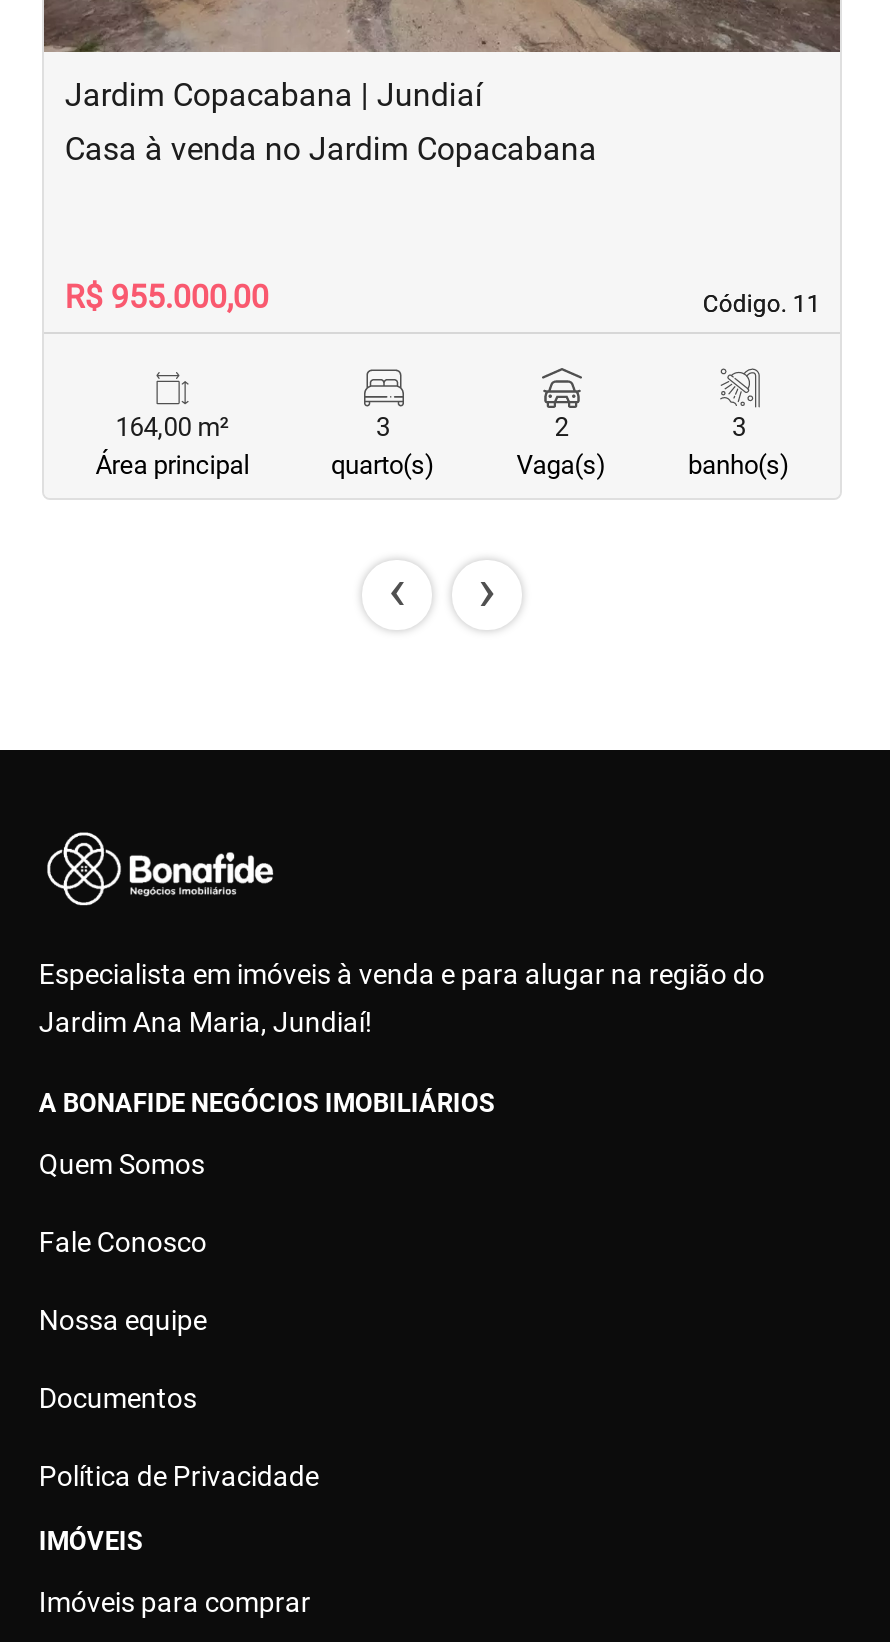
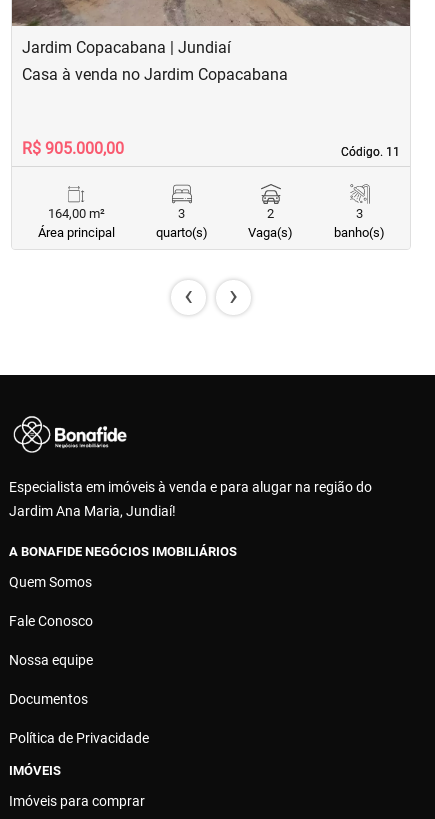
[65,278,269,316] R$ 955.000,00 -> [22,139,124,158] R$ 905.000,00

